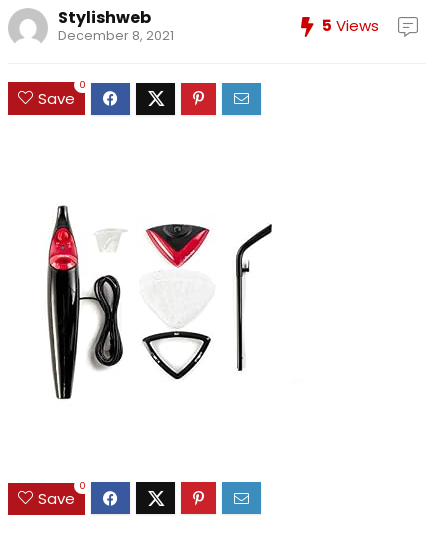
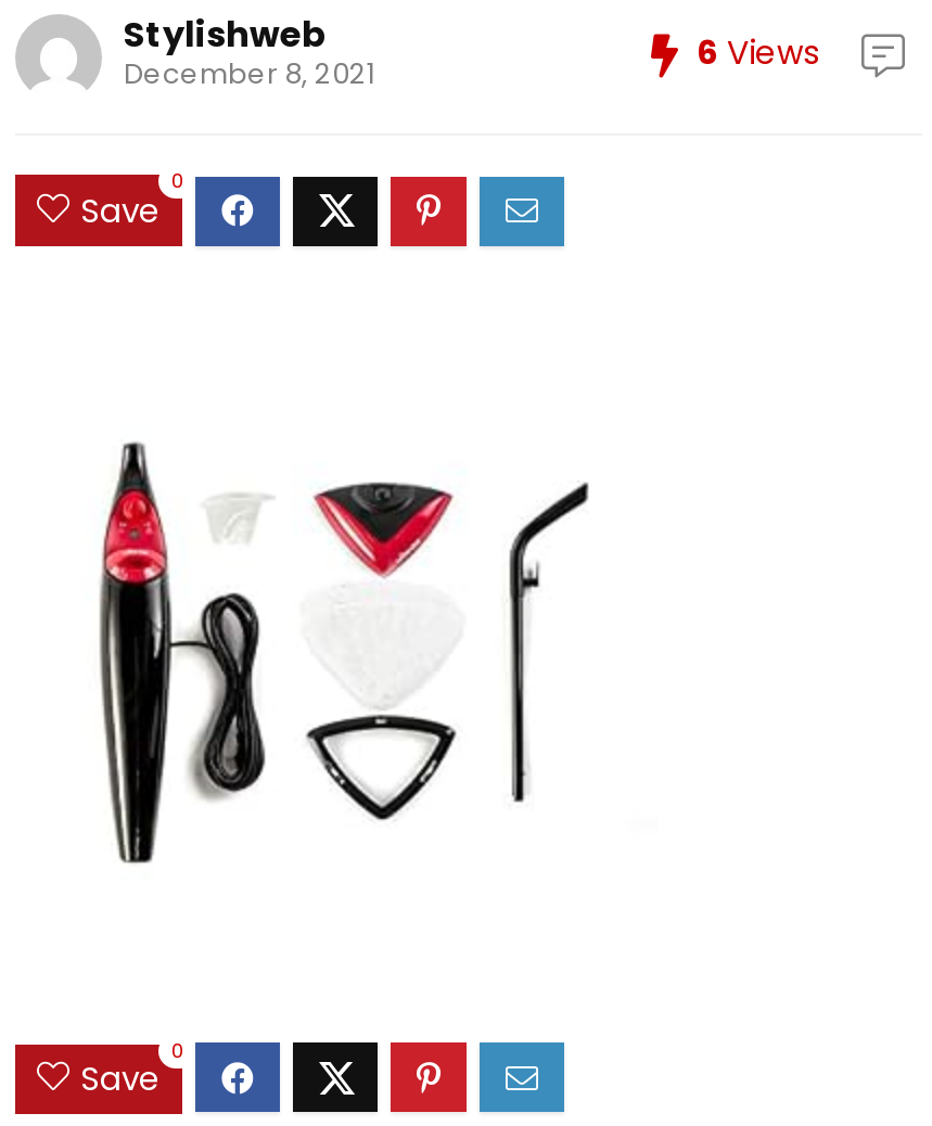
[322,15,379,36] 5 Views -> [697,29,820,75] 6 Views

